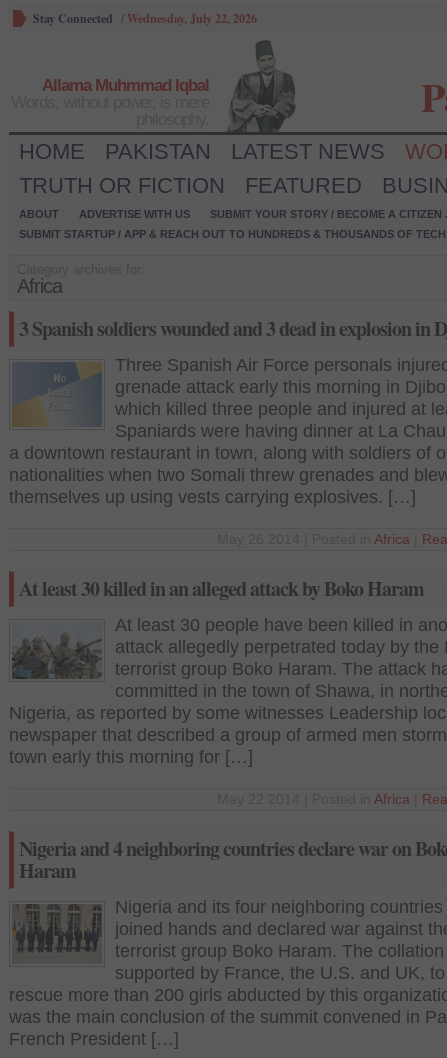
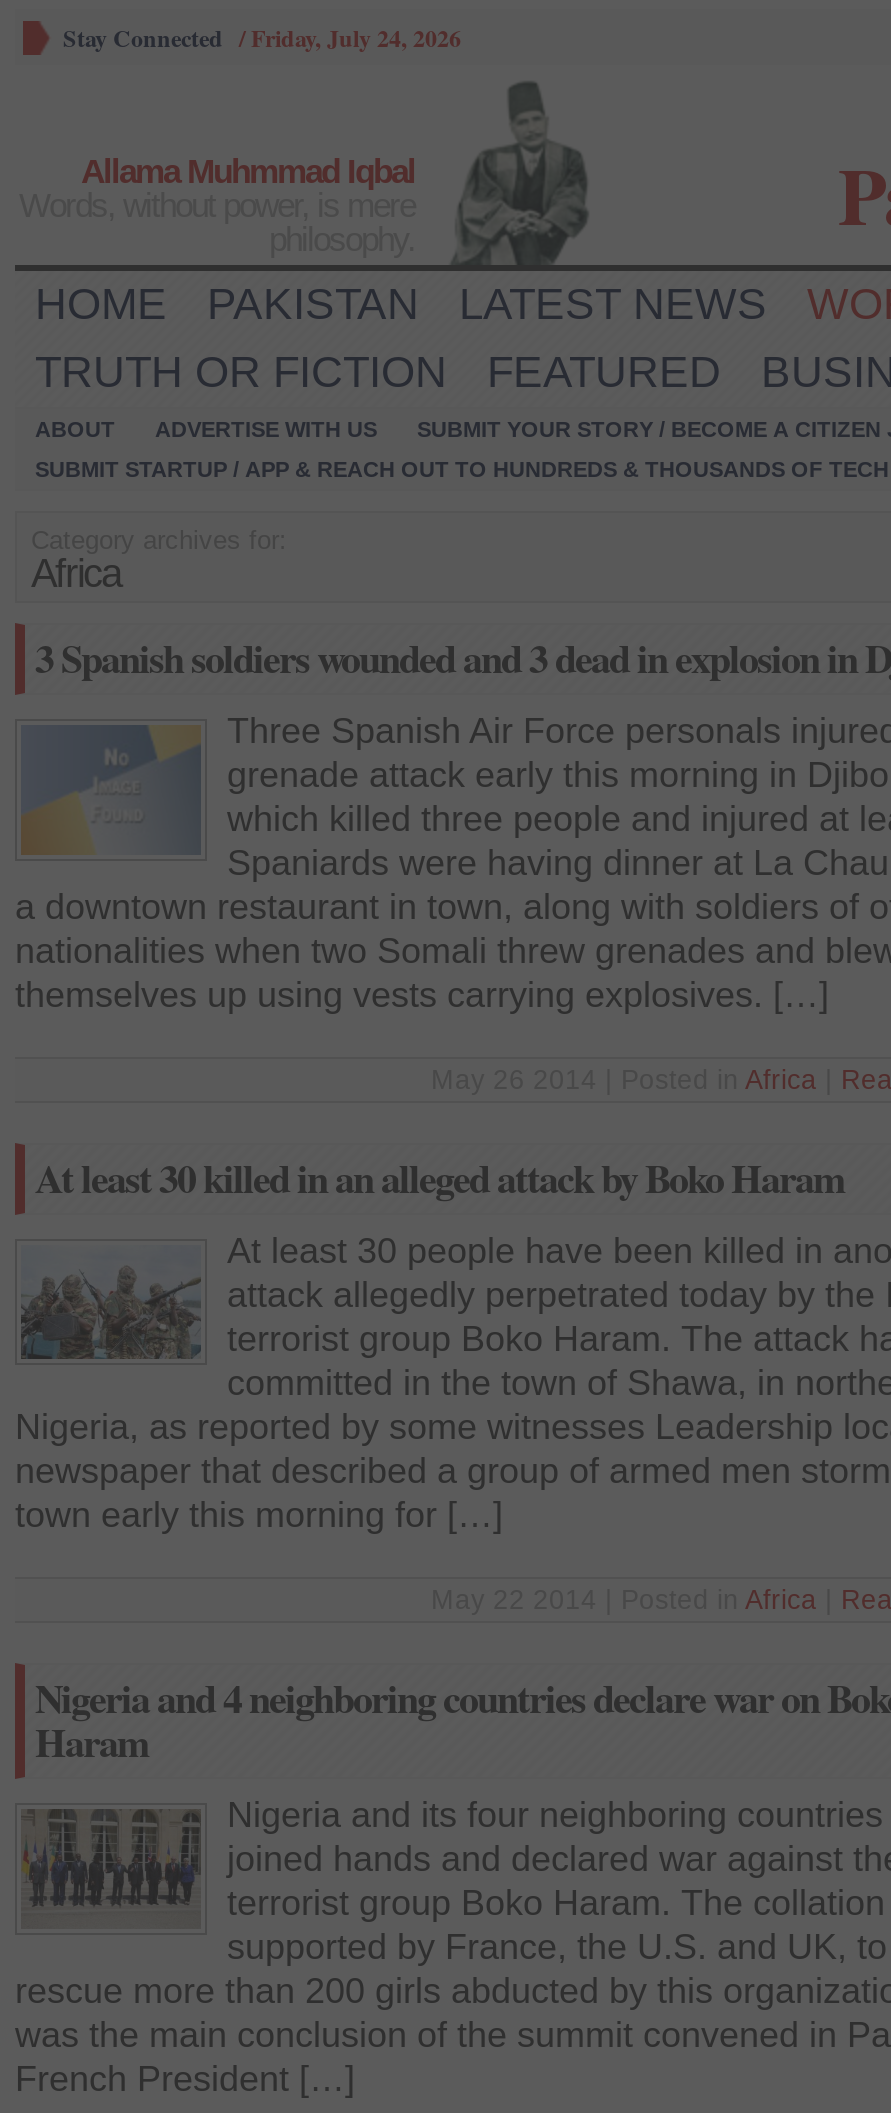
[33,10,257,27] Stay Connected / Wednesday, July 22, 2026 -> [63,21,461,55] Stay Connected / Friday, July 24, 2026

